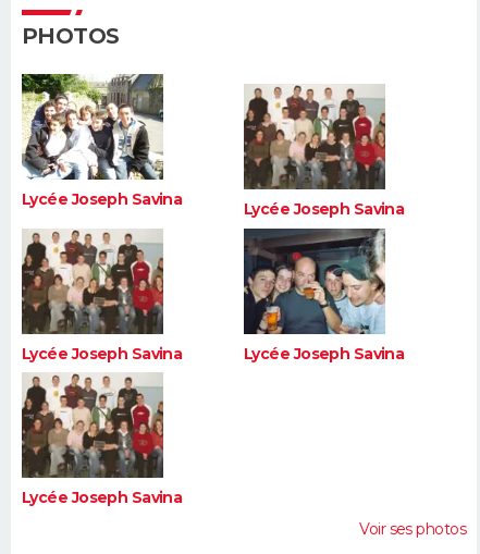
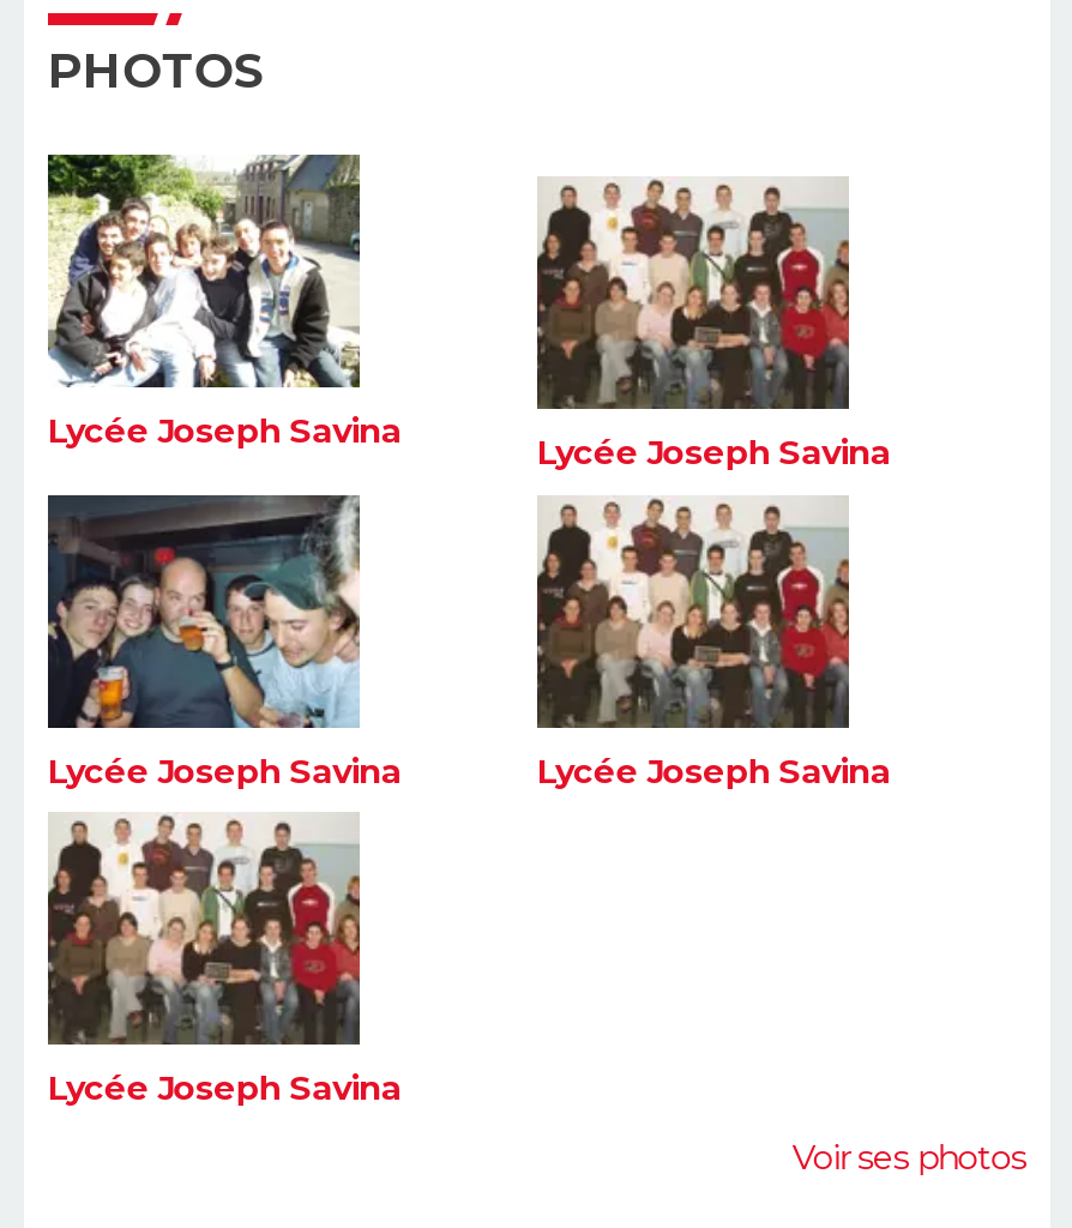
[21,229,164,335] [image] -> [46,493,360,730] [image]
[243,227,385,335] [image] -> [535,495,851,730] [image]

